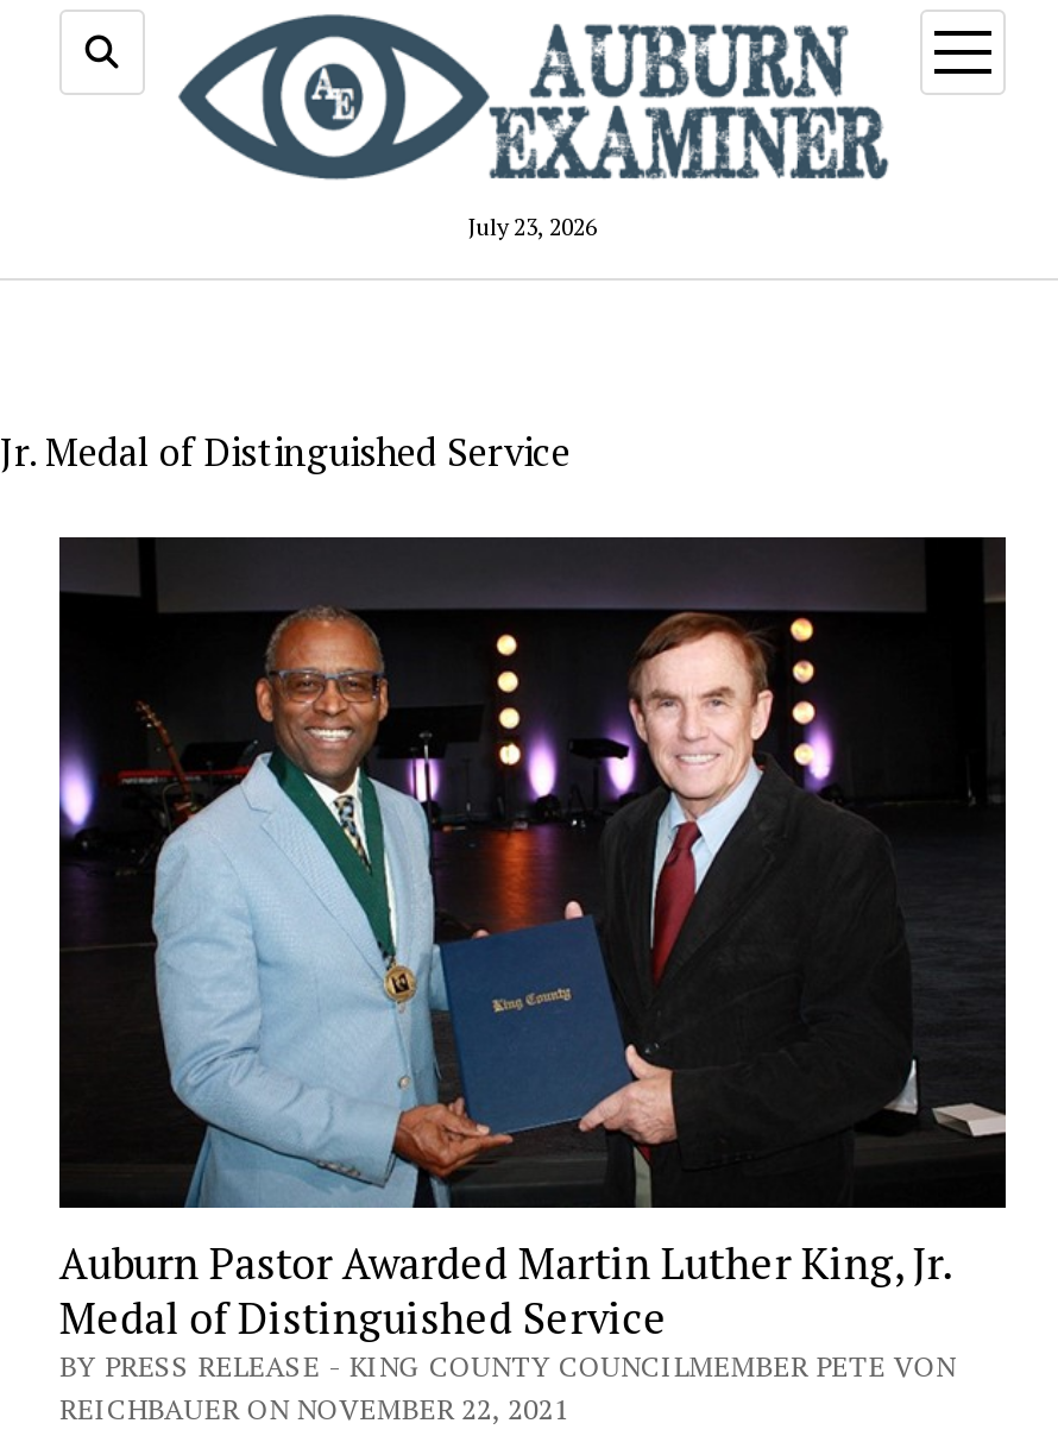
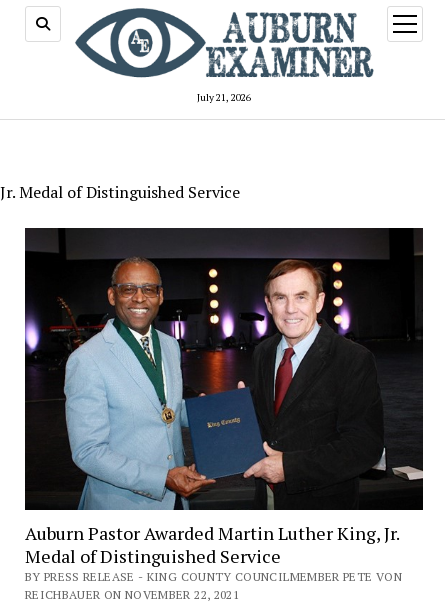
[468,210,597,241] July 23, 2026 -> [197,90,251,103] July 21, 2026

